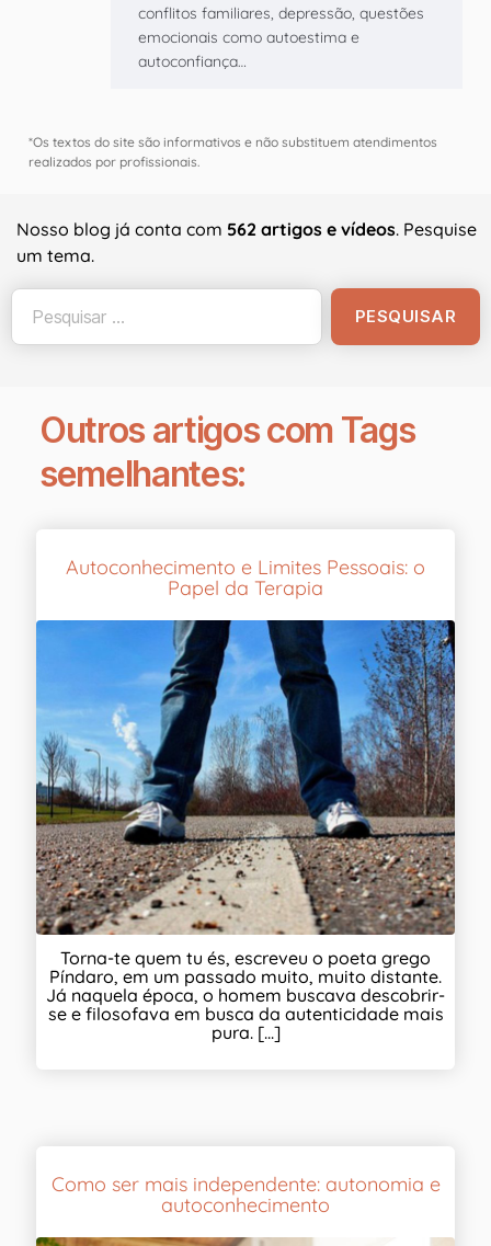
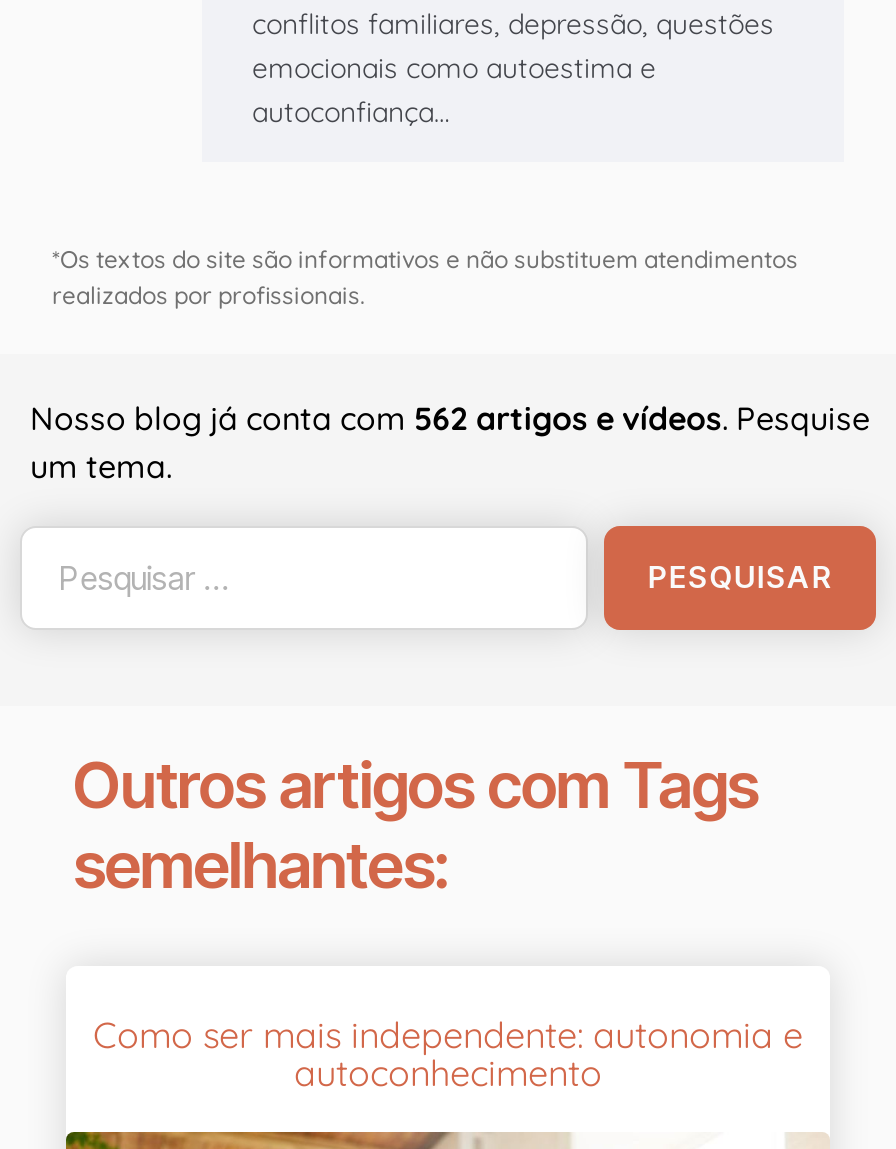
[66,555,425,601] Autoconhecimento e Limites Pessoais: o | Papel da Terapia -> none
[35,619,456,1043] [image] | Torna-te quem tu és, escreveu o poeta grego | Píndaro, em um passado muito, muito distante. | Já naquela época, o homem buscava descobrir- | se e filosofava em busca da autenticidade mais | pura. [...] -> none

